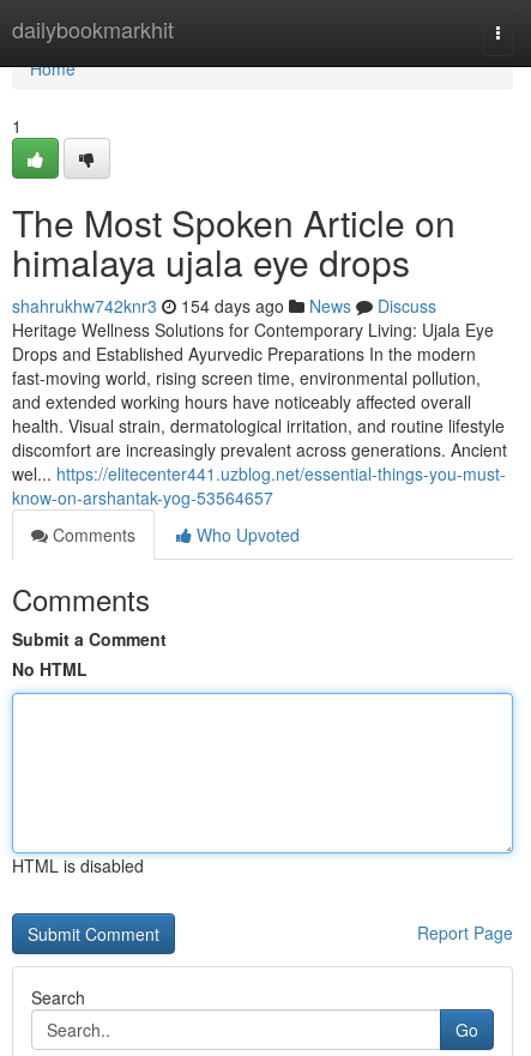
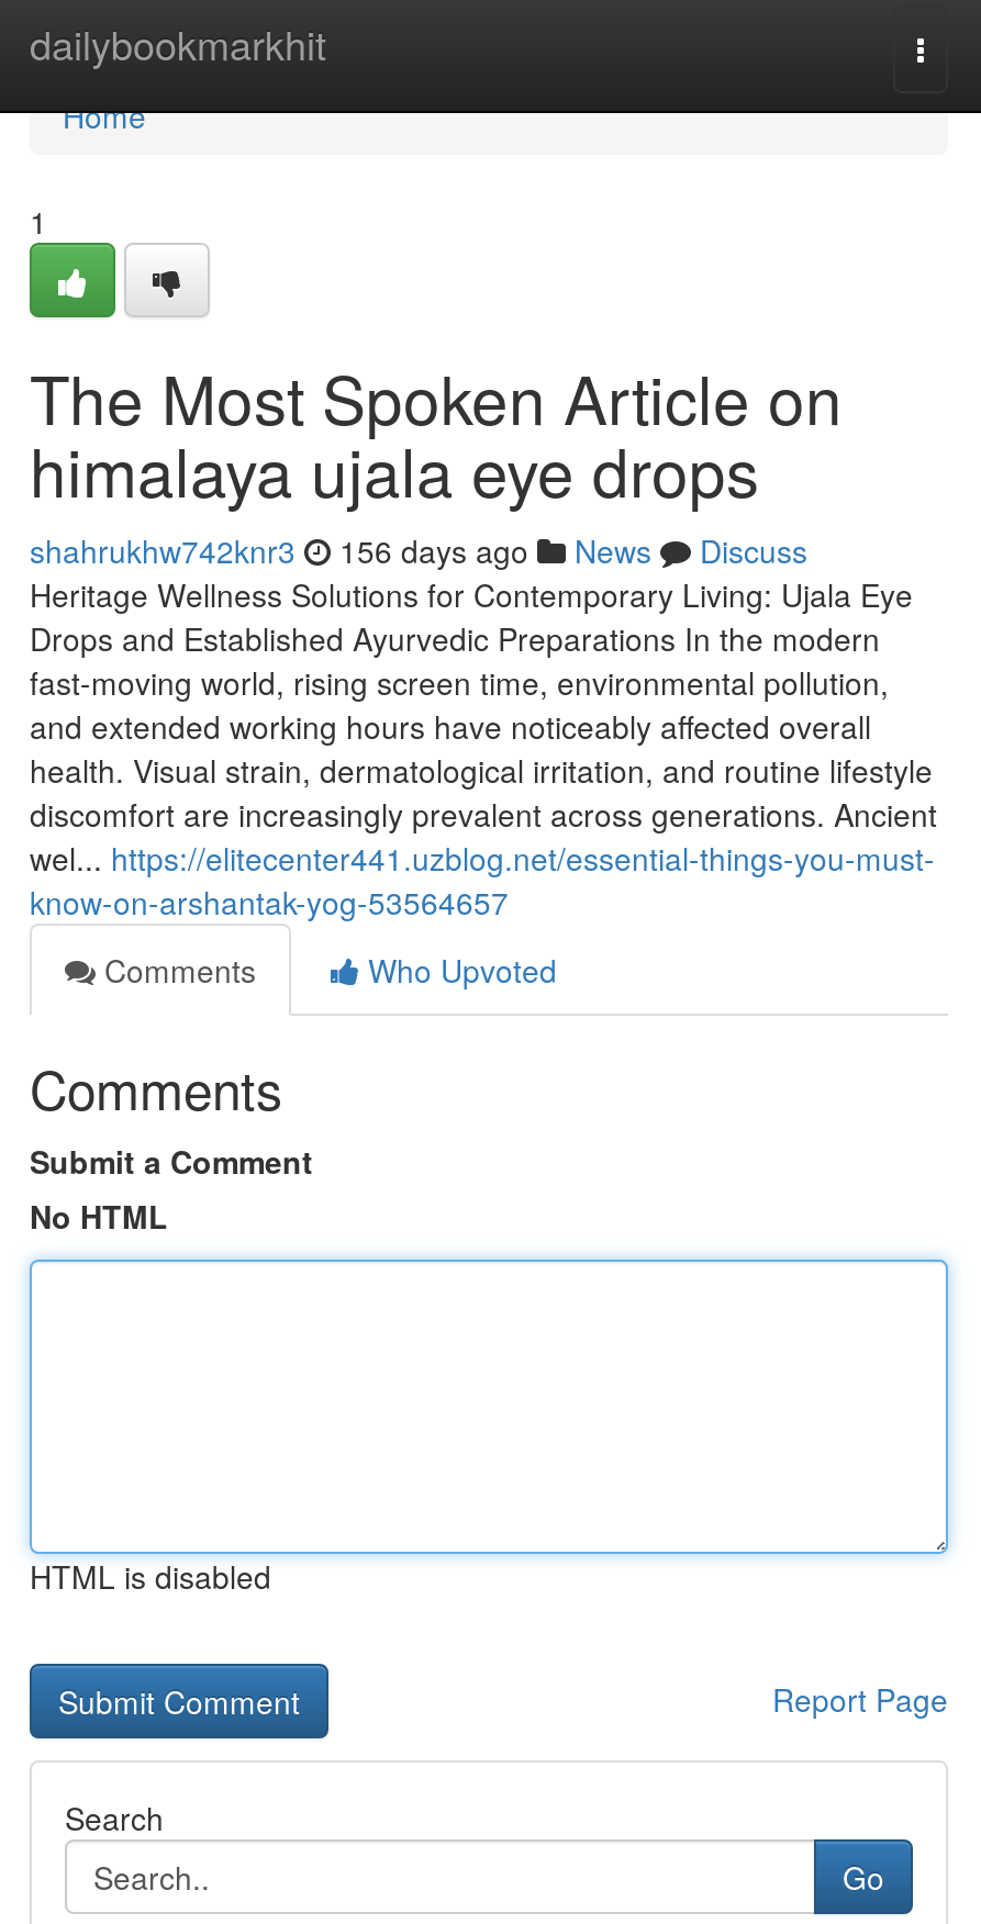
[12,294,436,318] shahrukhw742knr3 154 days ago News Discuss -> [30,528,807,572] shahrukhw742knr3 156 days ago News Discuss

